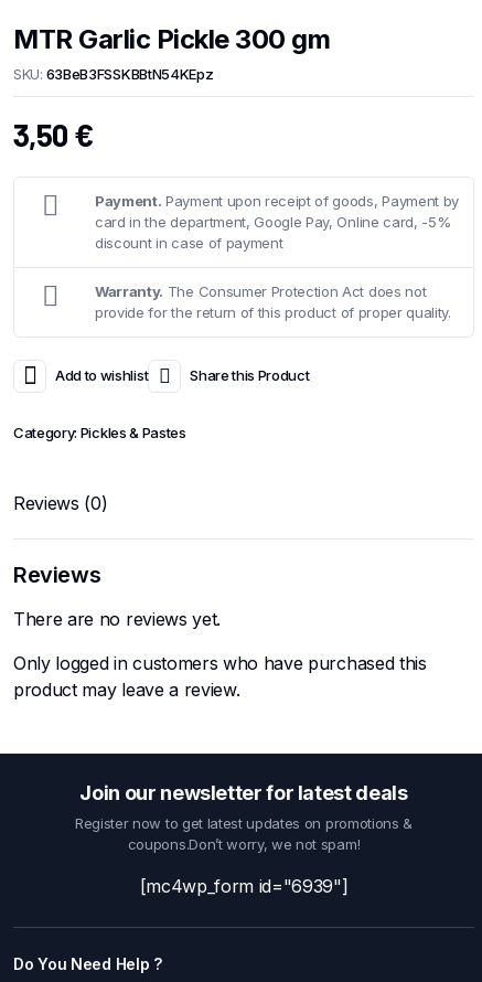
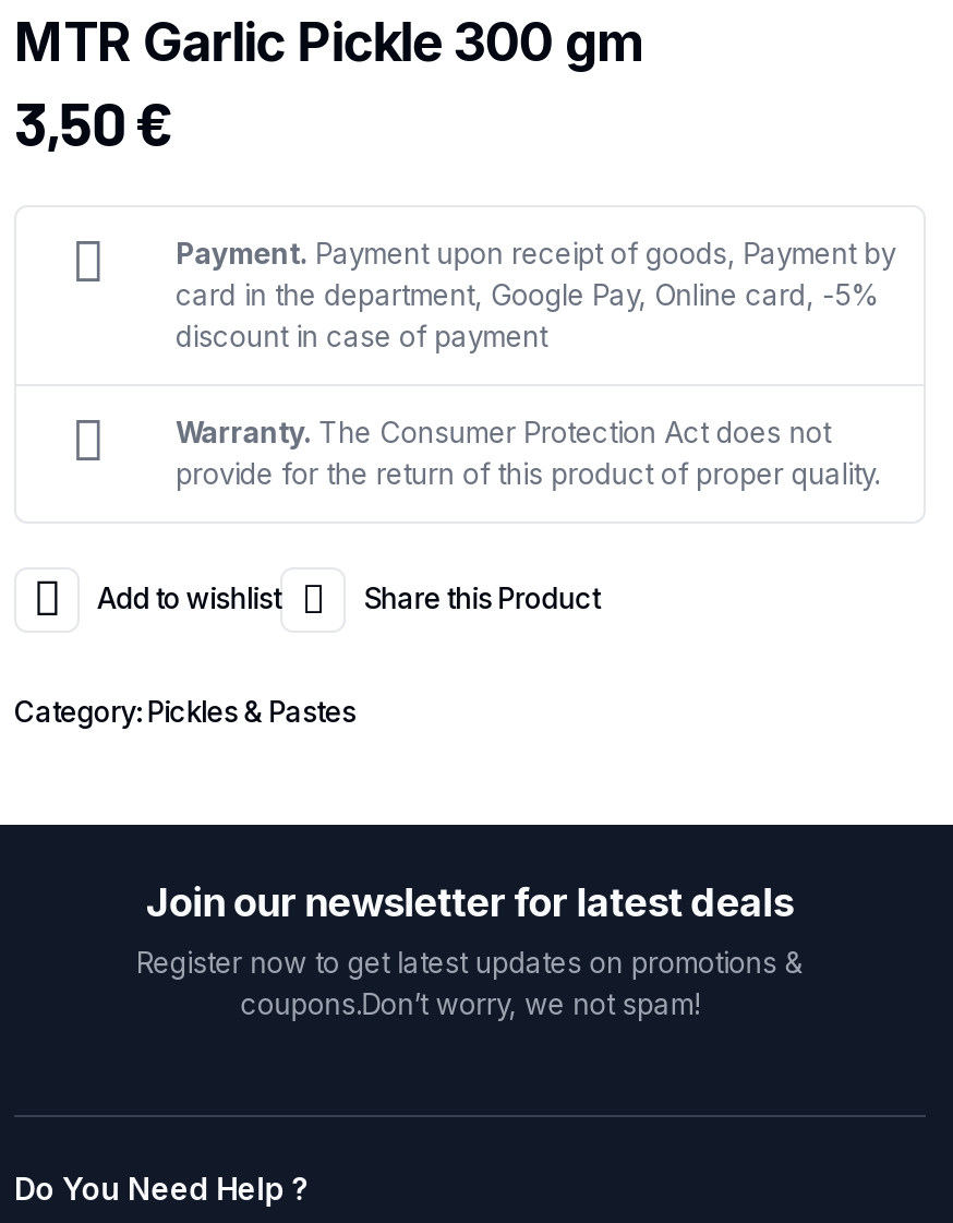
[13,65,213,82] SKU: 63BeB3FSSKBBtN54KEpz -> none
[13,492,426,700] Reviews (0) | Reviews | There are no reviews yet. | Only logged in customers who have purchased this | product may leave a review. -> none
[140,875,348,897] [mc4wp_form id="6939"] -> none

